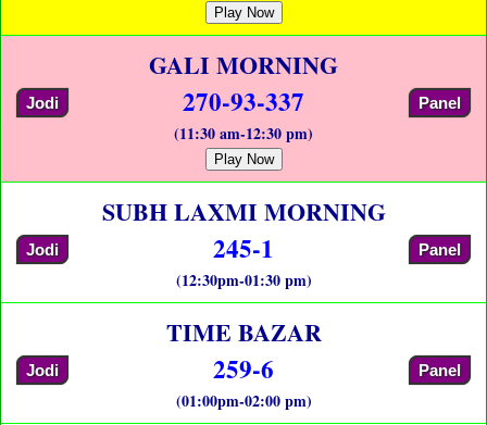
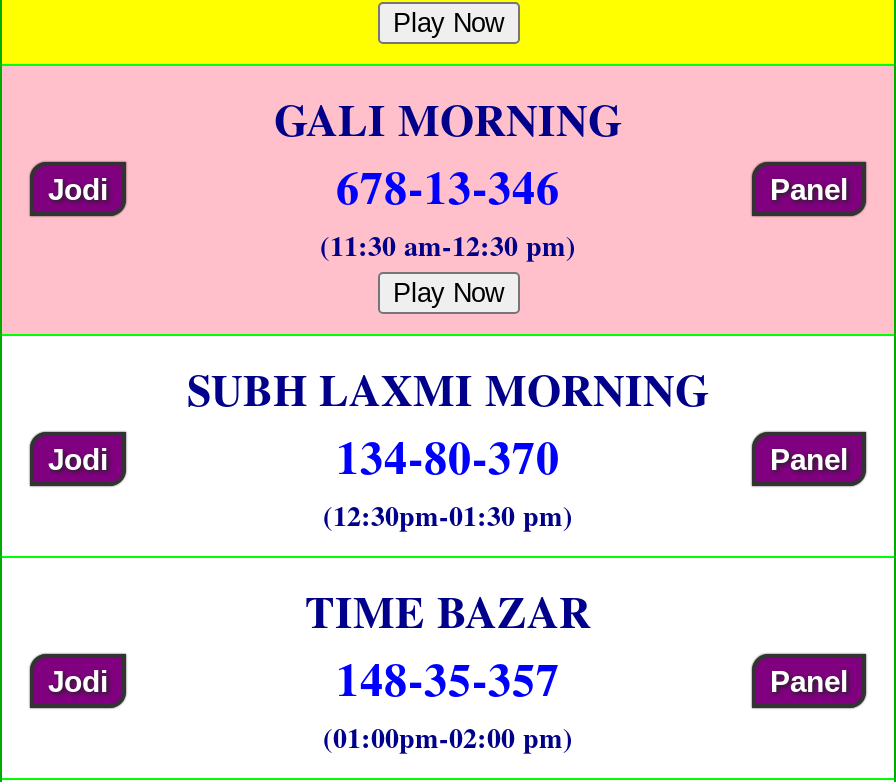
[183,82,304,119] 270-93-337 -> [336,152,560,220] 678-13-346
[213,229,274,266] 245-1 -> [336,422,560,490] 134-80-370
[213,350,274,387] 259-6 -> [336,644,560,712] 148-35-357

